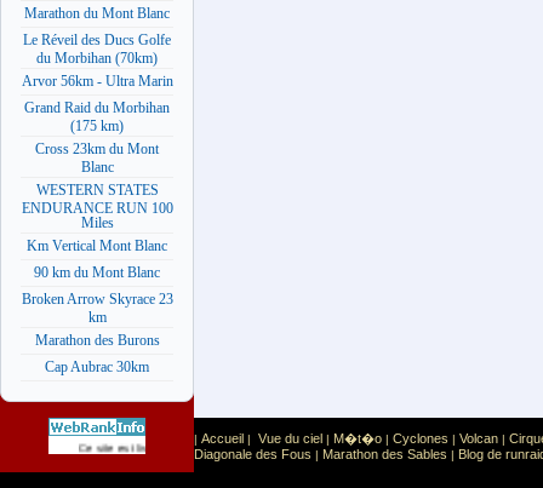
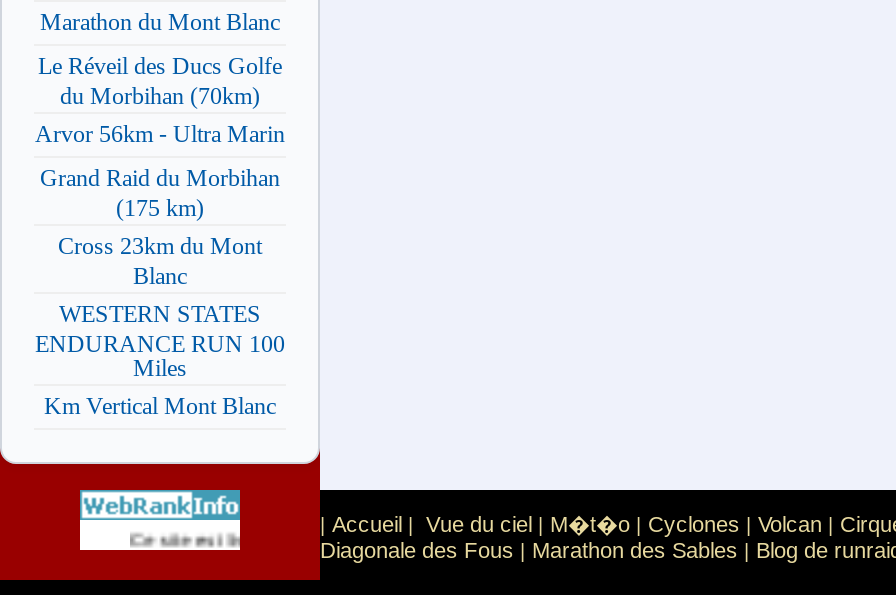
[21,265,173,376] 90 km du Mont Blanc | Broken Arrow Skyrace 23 | km | Marathon des Burons | Cap Aubrac 30km -> none

